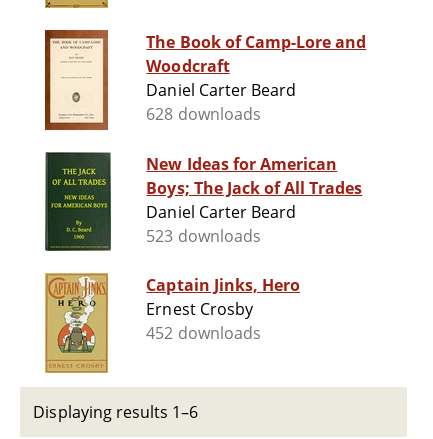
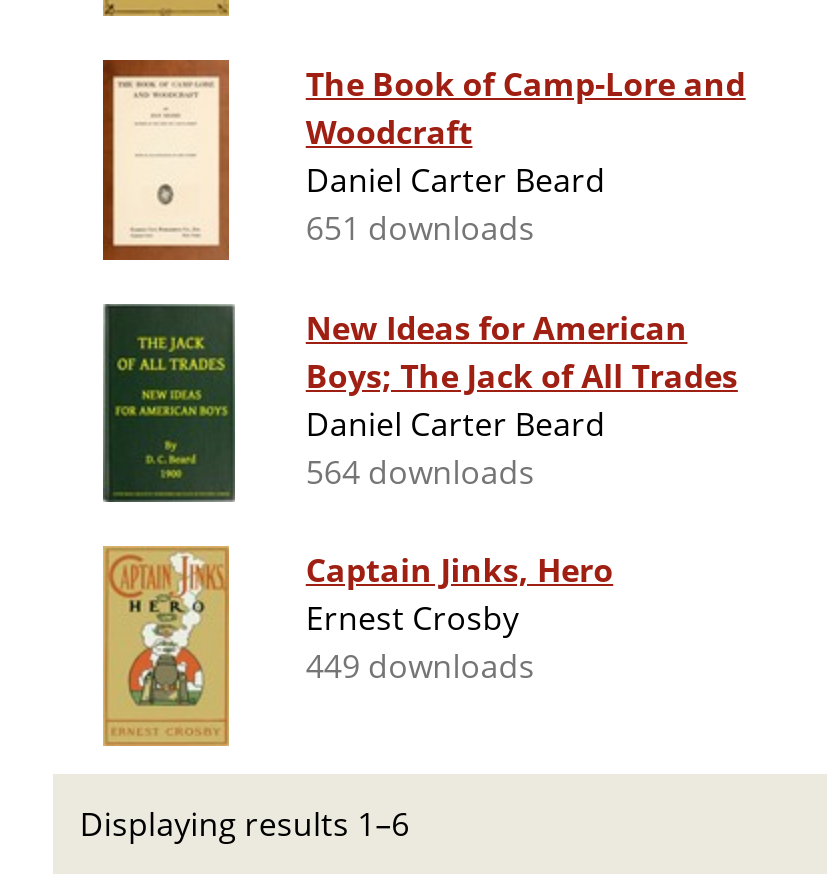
[146,103,261,125] 628 downloads -> [306,206,535,250] 651 downloads
[146,225,261,247] 523 downloads -> [306,450,535,494] 564 downloads
[146,322,261,344] 452 downloads -> [306,644,535,688] 449 downloads

